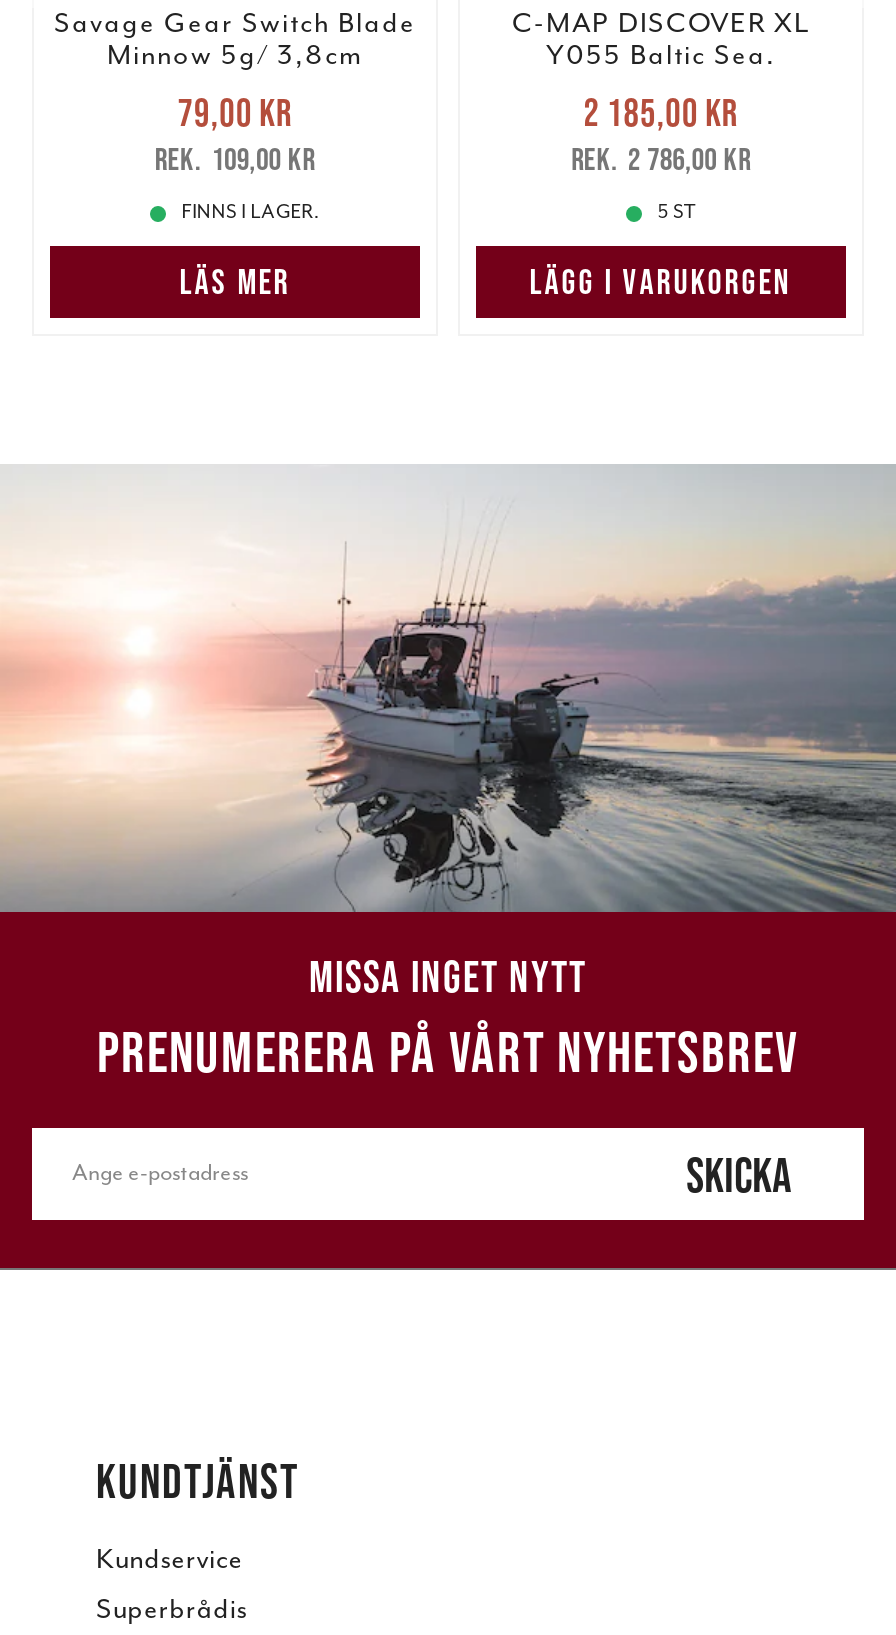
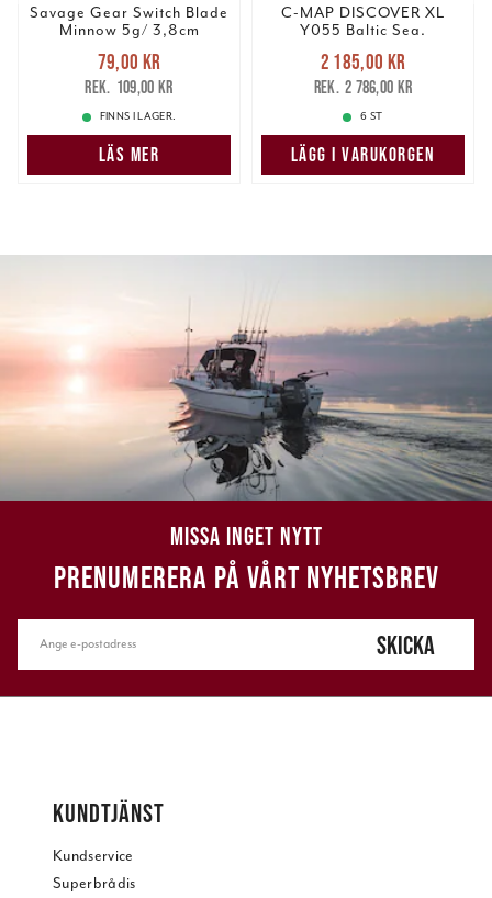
[658,201,696,225] 5 ST -> [361,110,383,123] 6 ST

